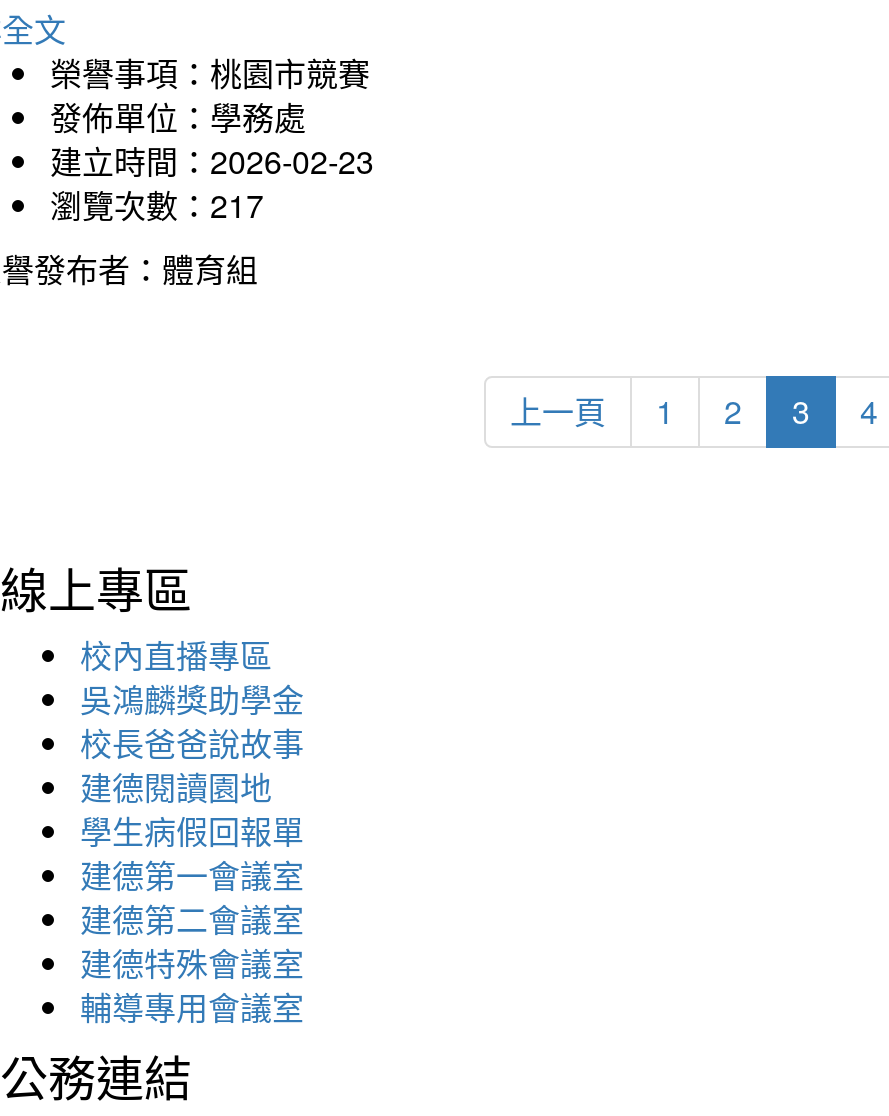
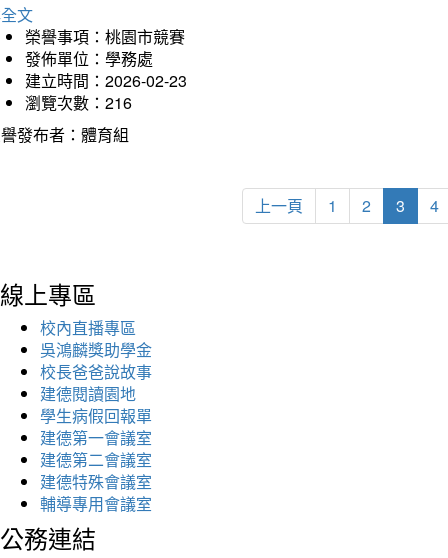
[50,182,264,228] 瀏覽次數：217 -> [25,91,132,114] 瀏覽次數：216

